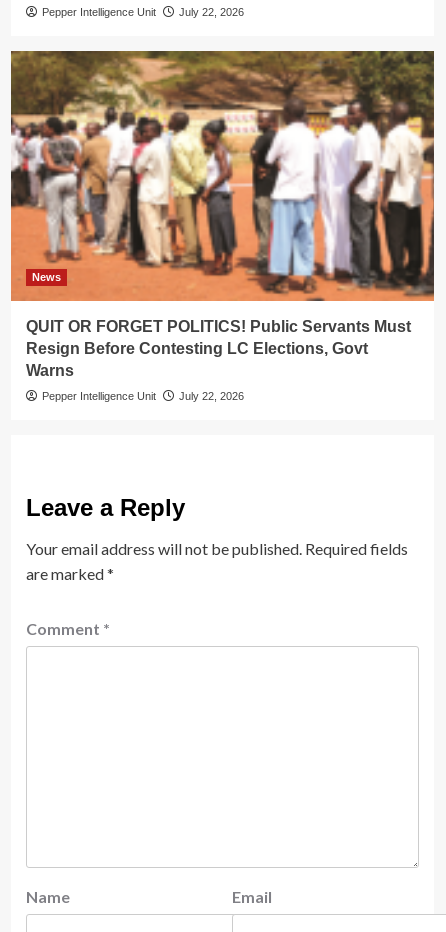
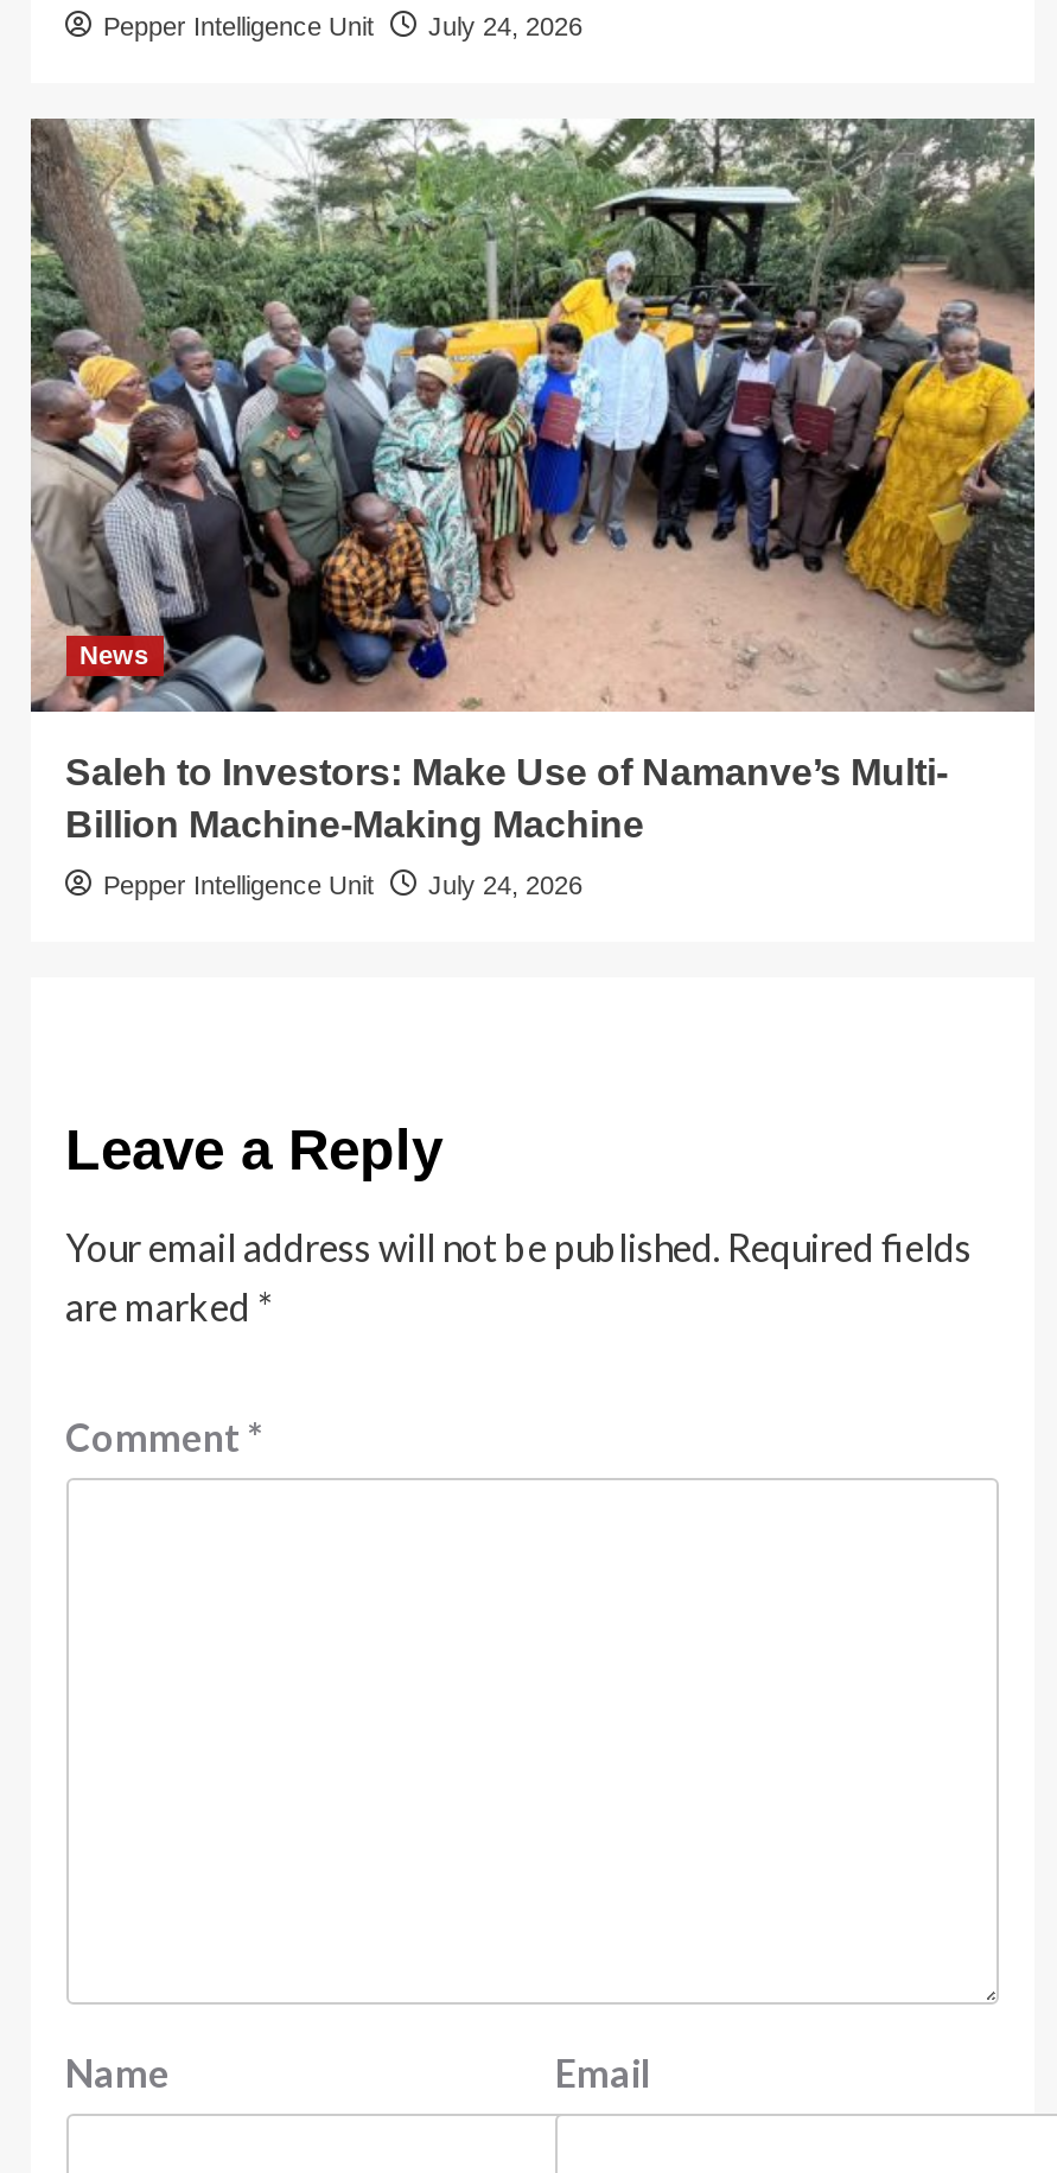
[41,6,243,18] Pepper Intelligence Unit July 22, 2026 -> [103,12,582,40] Pepper Intelligence Unit July 24, 2026
[10,50,435,379] [image] | QUIT OR FORGET POLITICS! Public Servants Must | Resign Before Contesting LC Elections, Govt | Warns -> [28,119,1037,845] [image] | Saleh to Investors: Make Use of Namanve’s Multi- | Billion Machine-Making Machine
[41,390,243,402] Pepper Intelligence Unit July 22, 2026 -> [103,871,582,899] Pepper Intelligence Unit July 24, 2026

